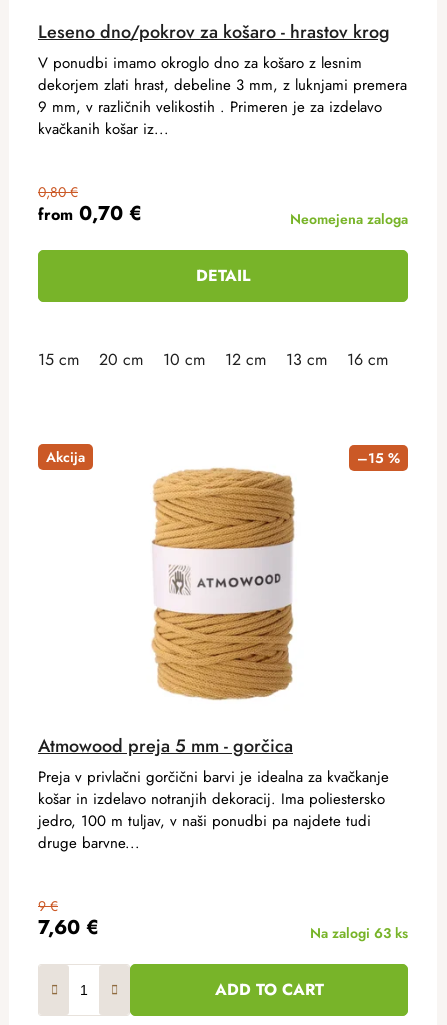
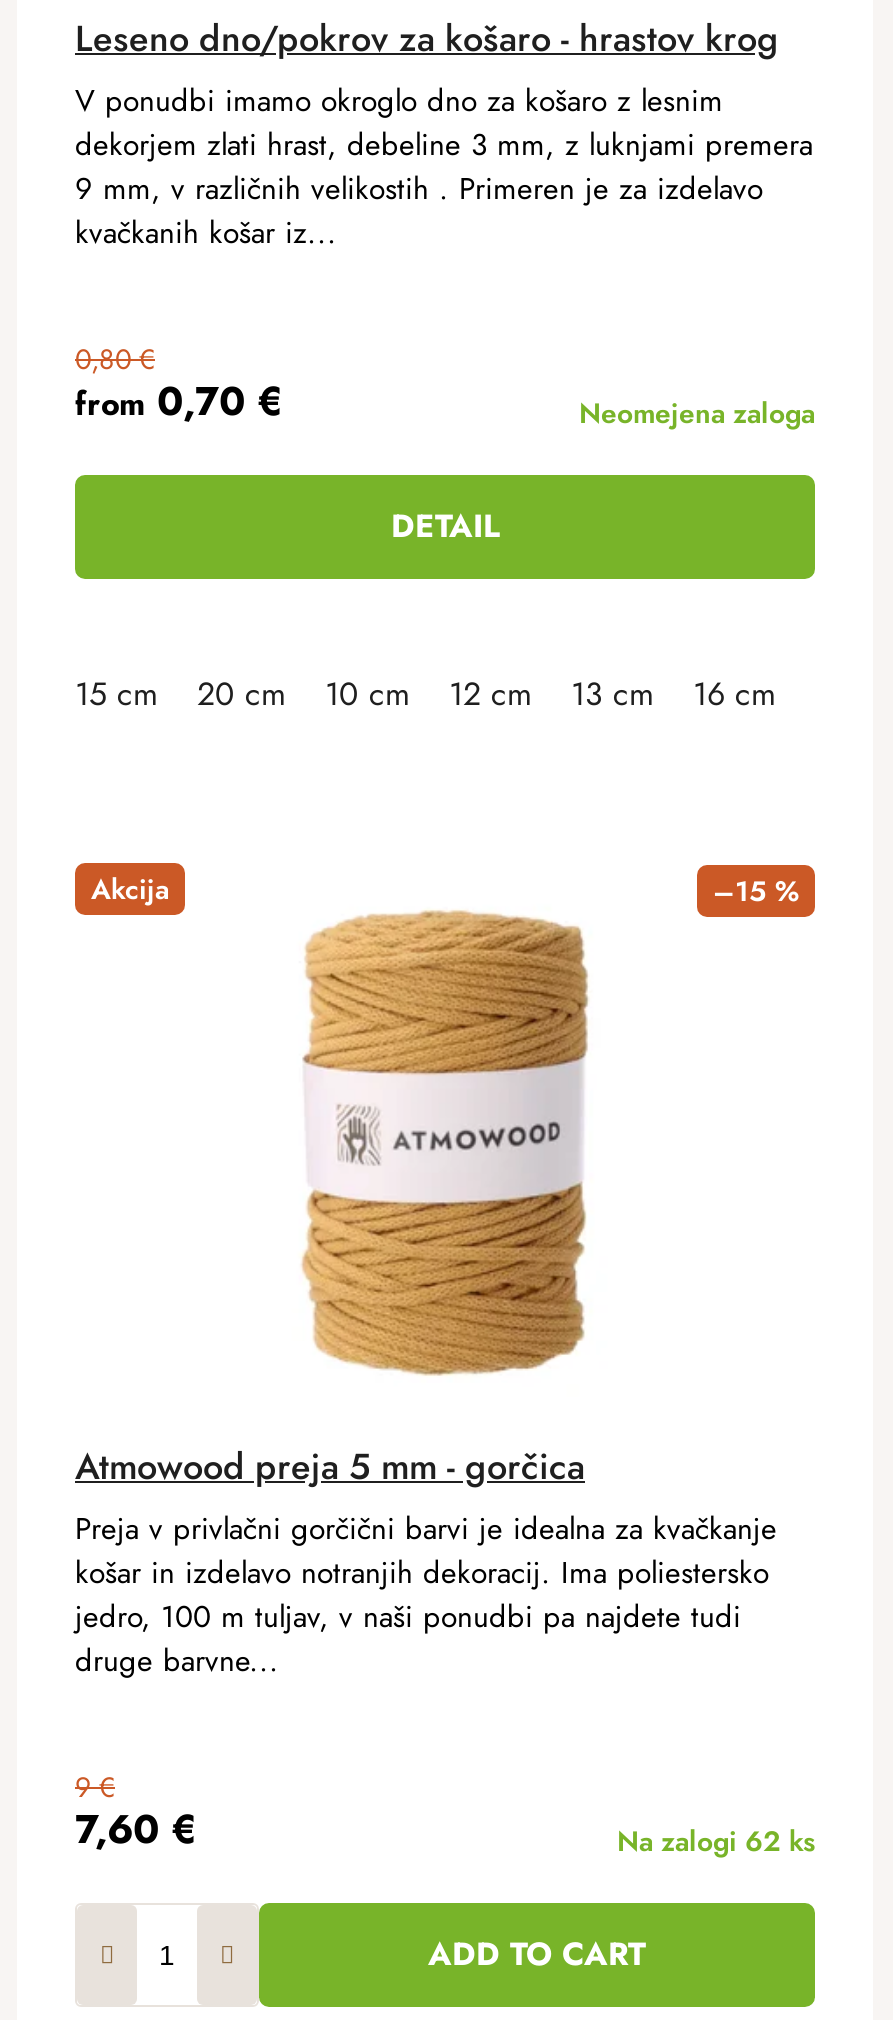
[310,923,408,943] Na zalogi 63 ks -> [617,1821,815,1861] Na zalogi 62 ks

